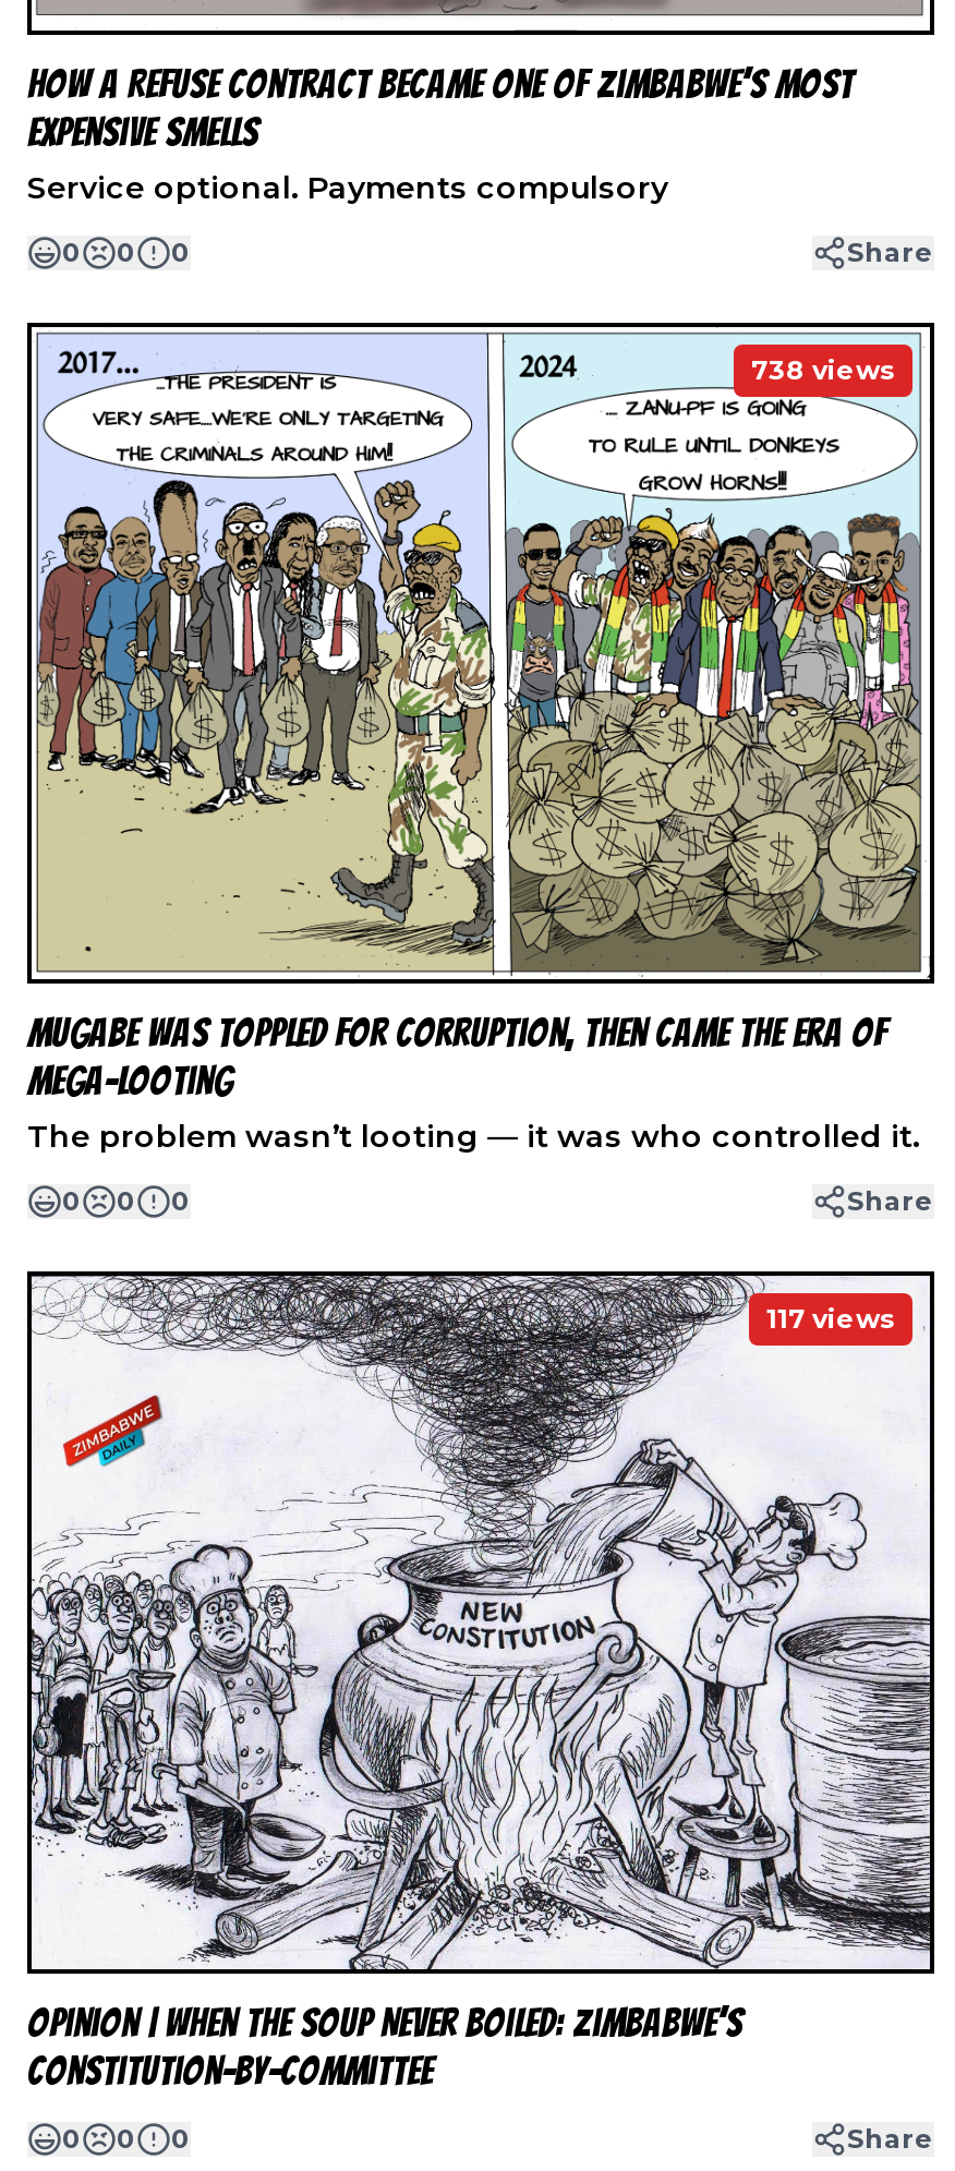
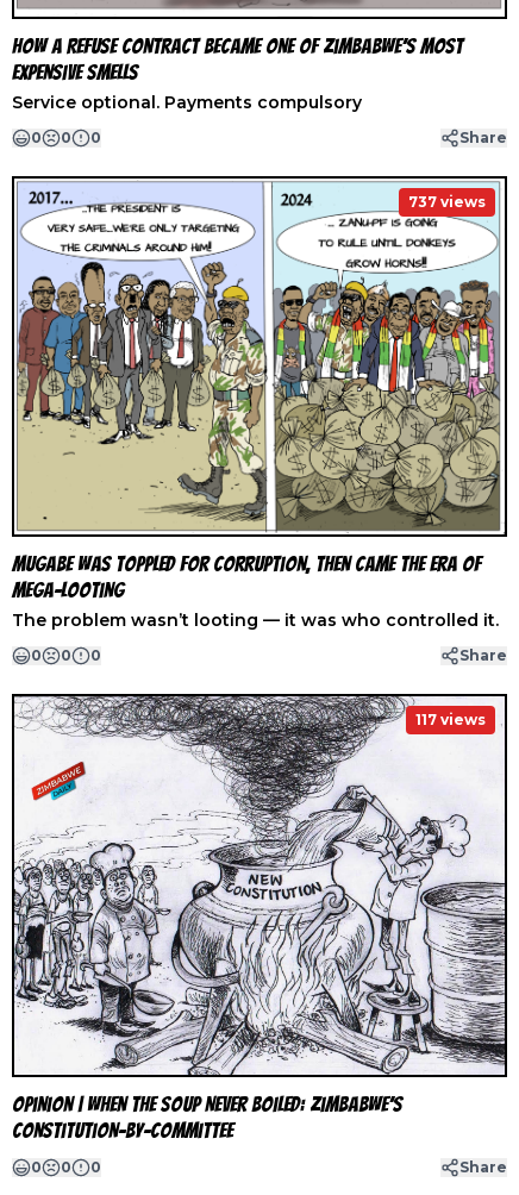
[751,353,895,385] 738 views -> [408,192,486,210] 737 views

